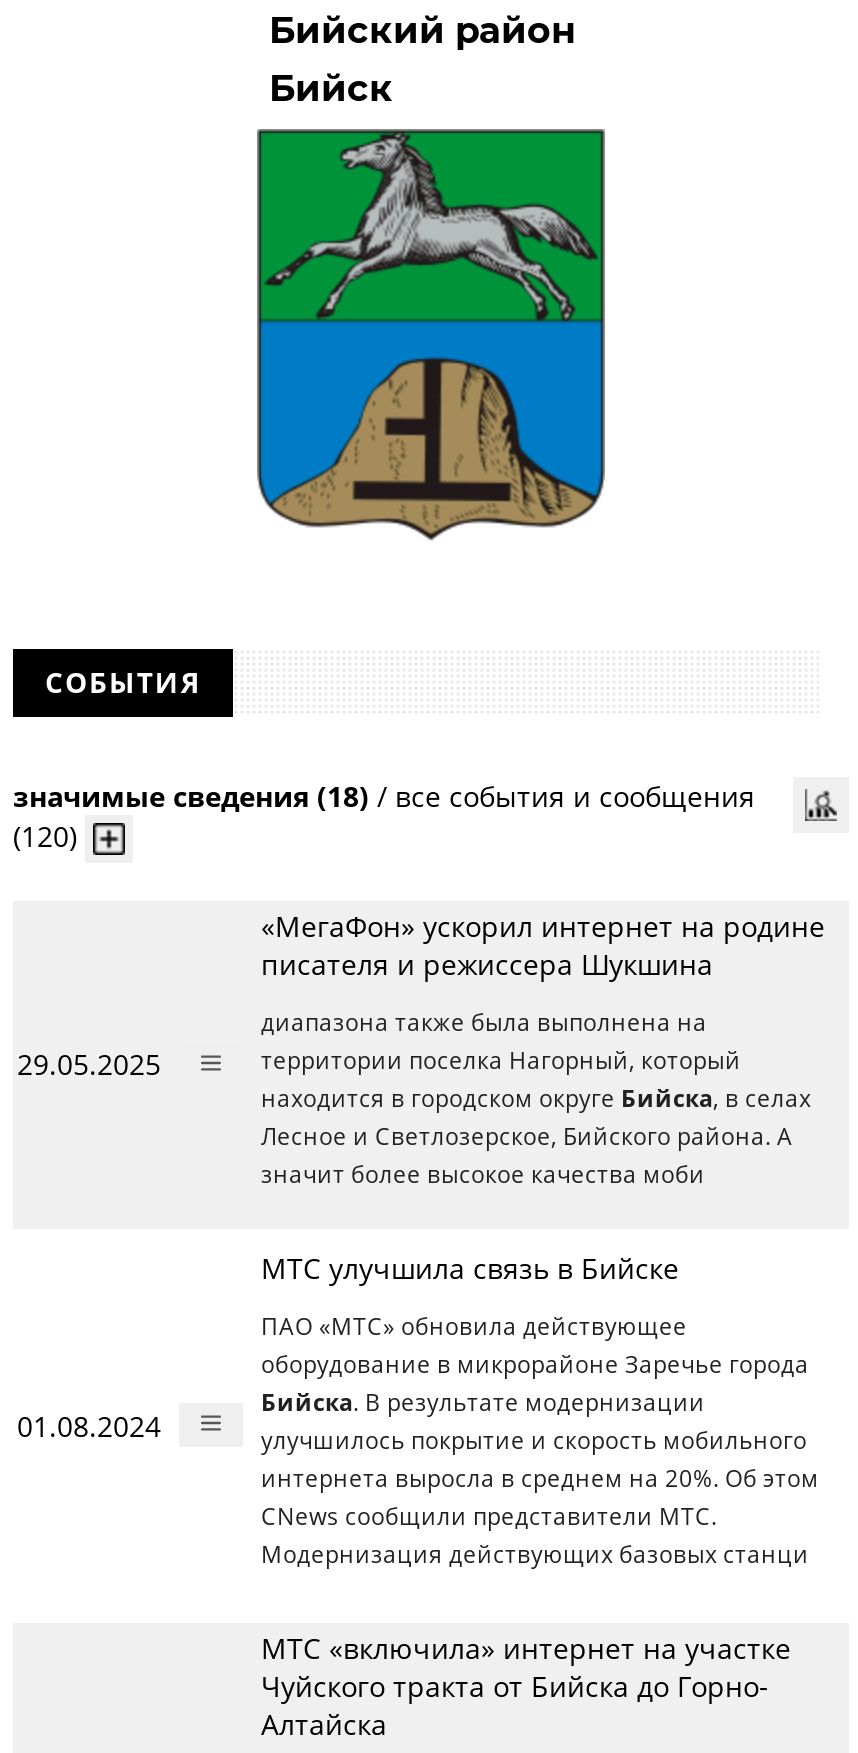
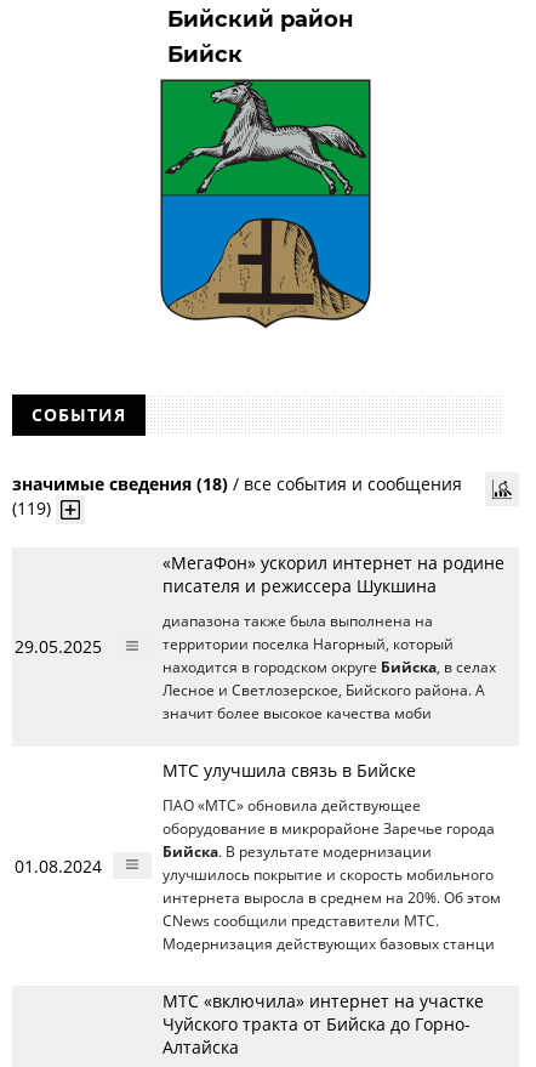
[13,817,77,855] (120) -> [12,496,51,519] (119)

